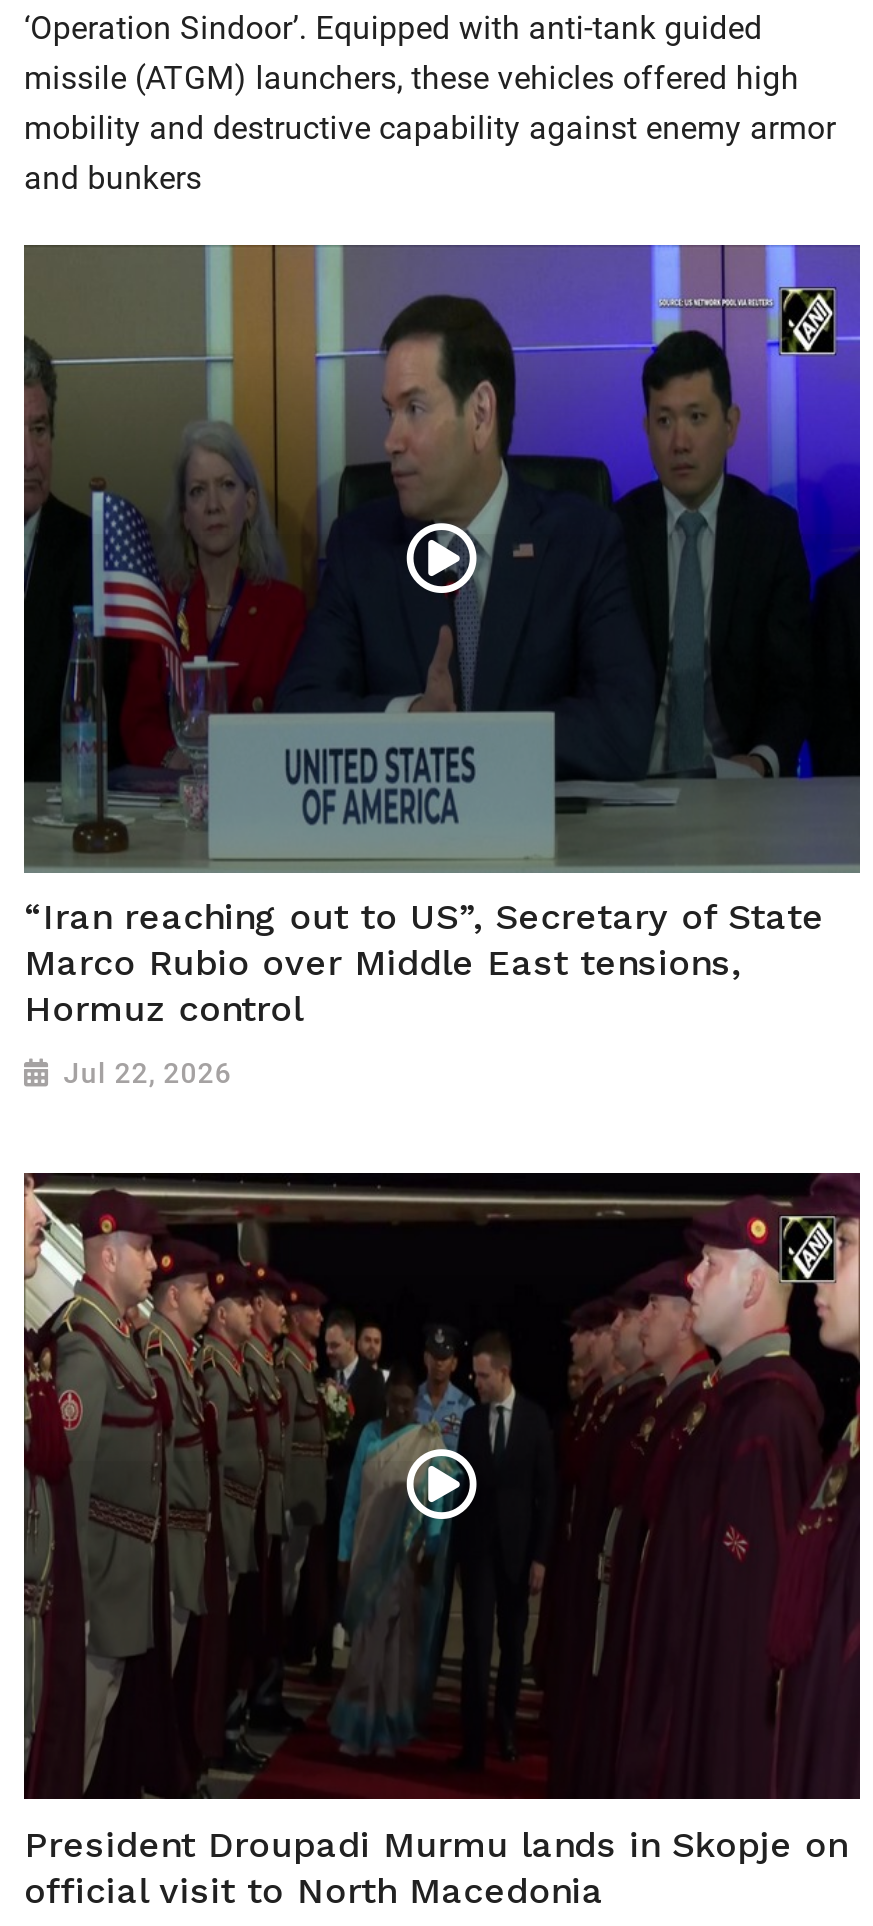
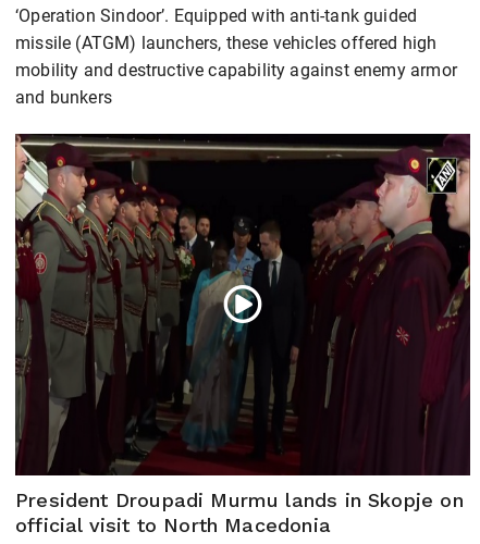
[22,243,862,1089] [image] | “Iran reaching out to US”, Secretary of State | Marco Rubio over Middle East tensions, | Hormuz control | Jul 22, 2026 -> none

